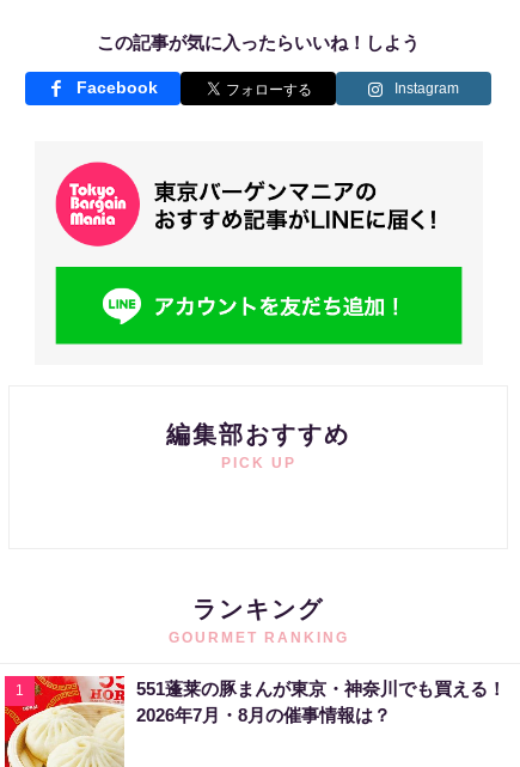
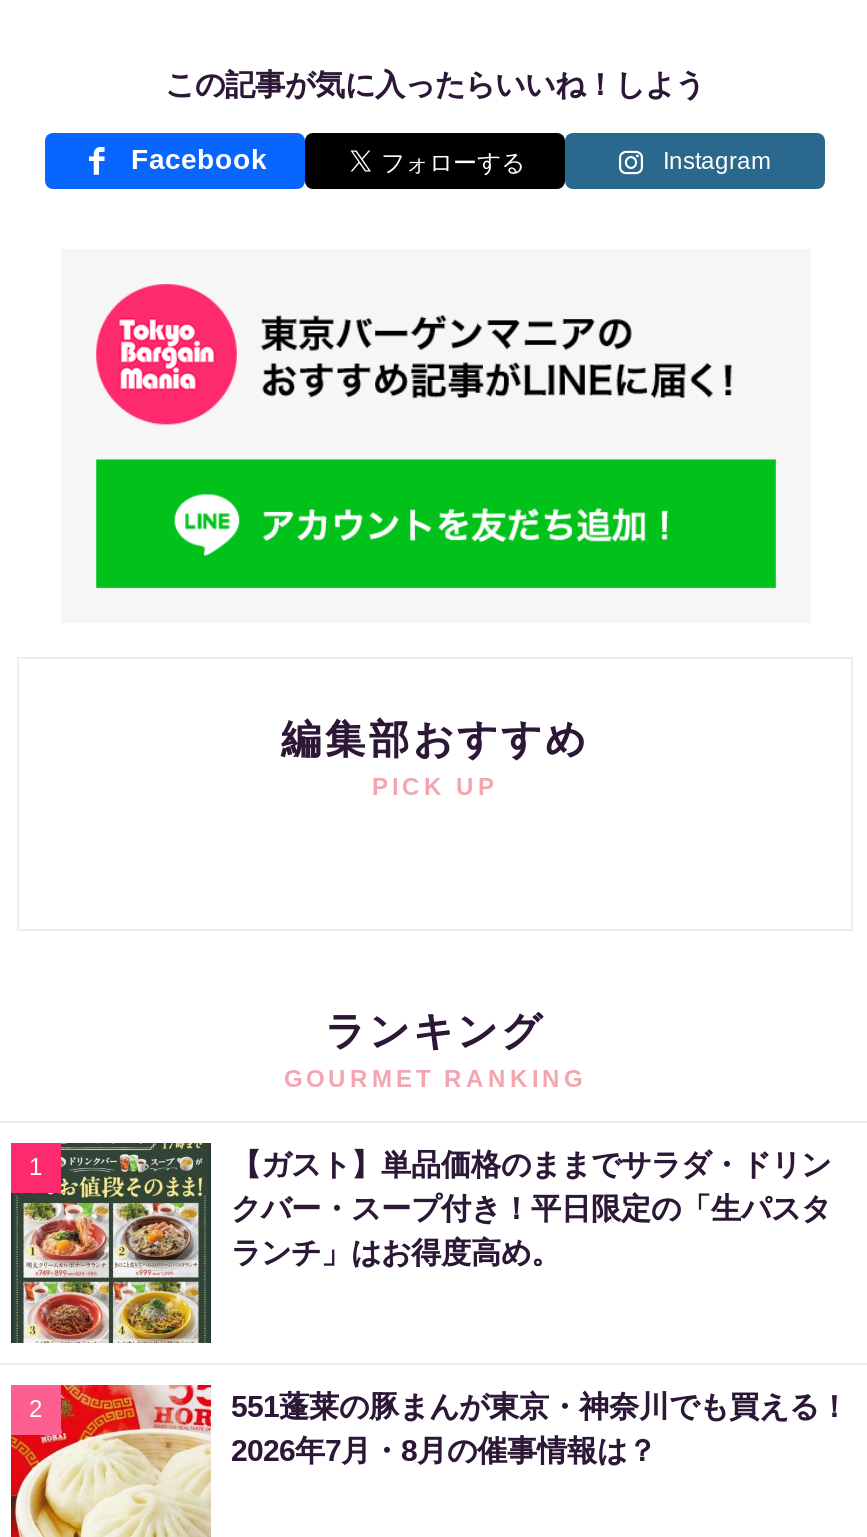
none -> [9,1141,831,1345] [image] | 【ガスト】単品価格のままでサラダ・ドリン | クバー・スープ付き！平日限定の「生パスタ | ランチ」はお得度高め。
none -> [29,1395,43,1423] 2

